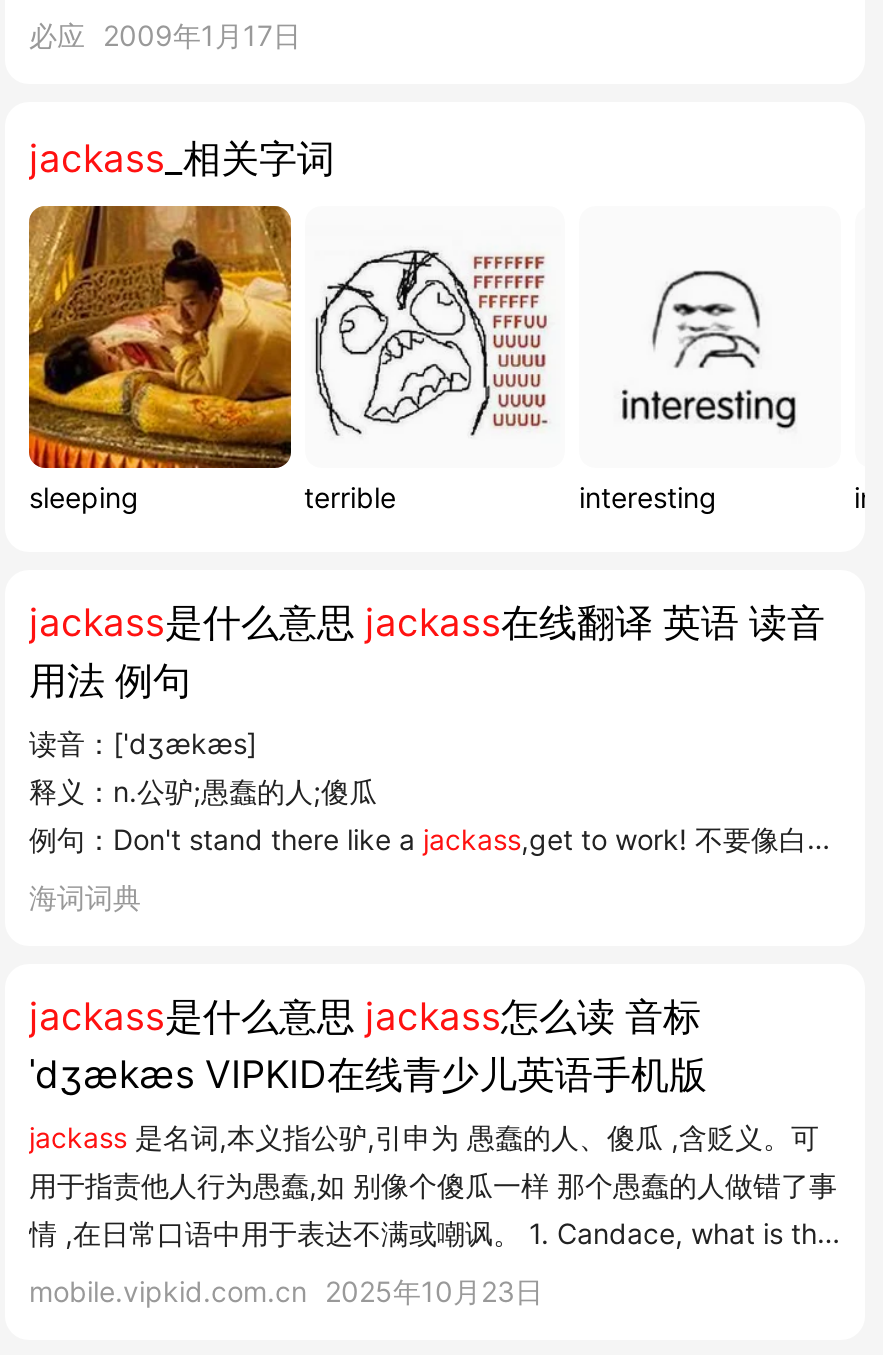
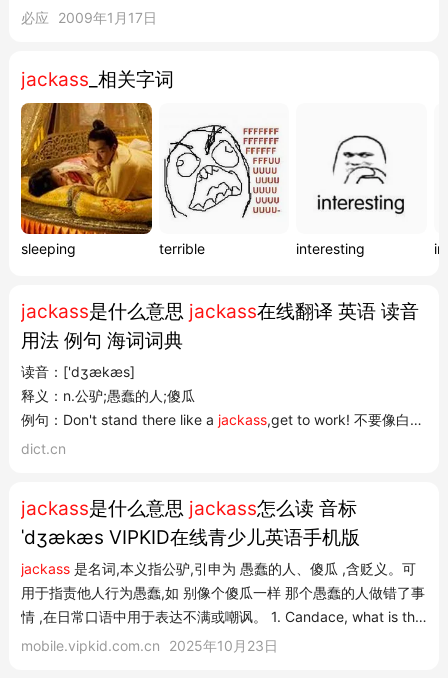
[29,657,191,703] 用法 例句 -> [21,329,183,352] 用法 例句 海词词典
[29,879,141,913] 海词词典 -> [21,440,66,457] dict.cn

